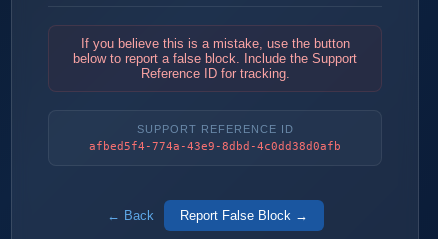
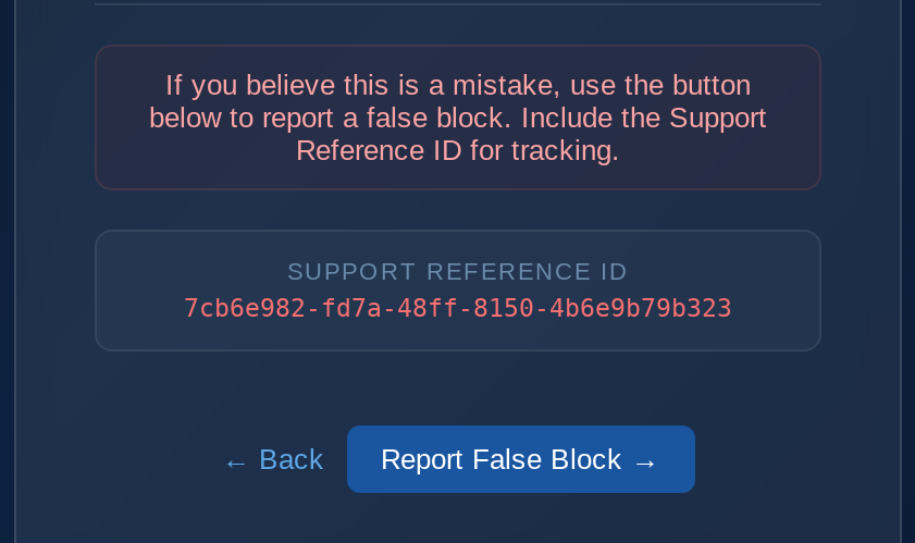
[89,139,341,153] afbed5f4-774a-43e9-8dbd-4c0dd38d0afb -> [184,293,732,323] 7cb6e982-fd7a-48ff-8150-4b6e9b79b323

